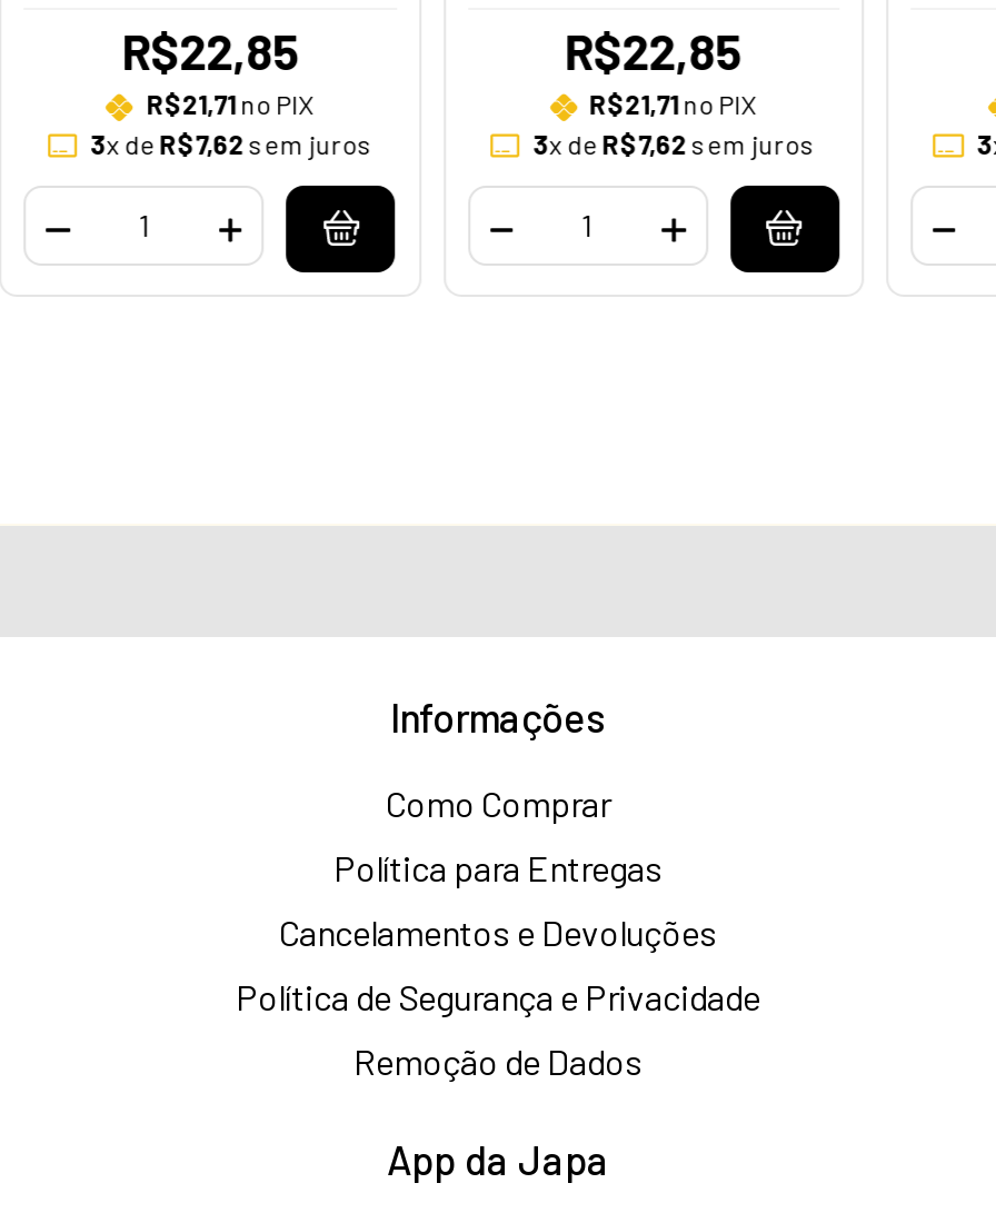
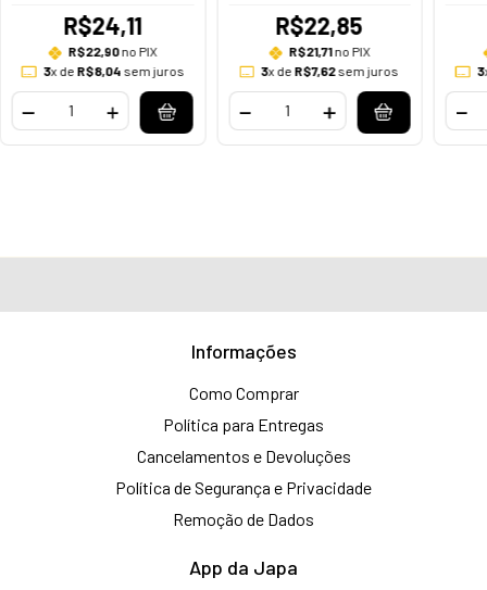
[91,22,373,160] R$22,85 | R$21,71 no PIX | 3x de R$7,62 sem juros -> [43,11,184,79] R$24,11 | R$22,90 no PIX | 3x de R$8,04 sem juros

